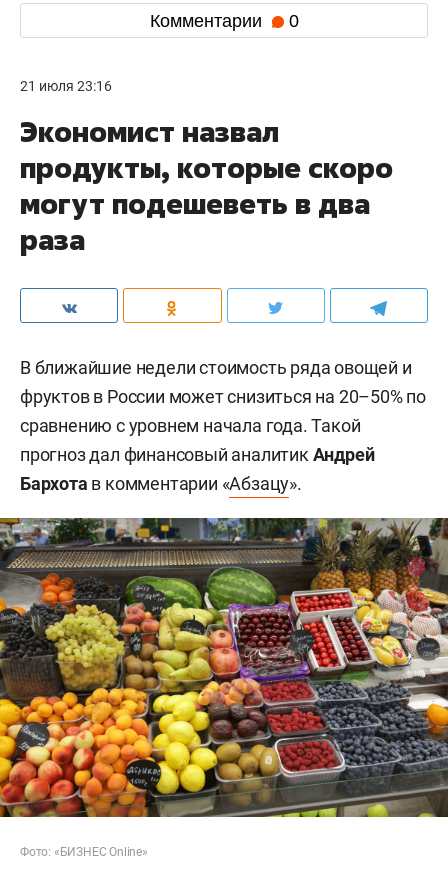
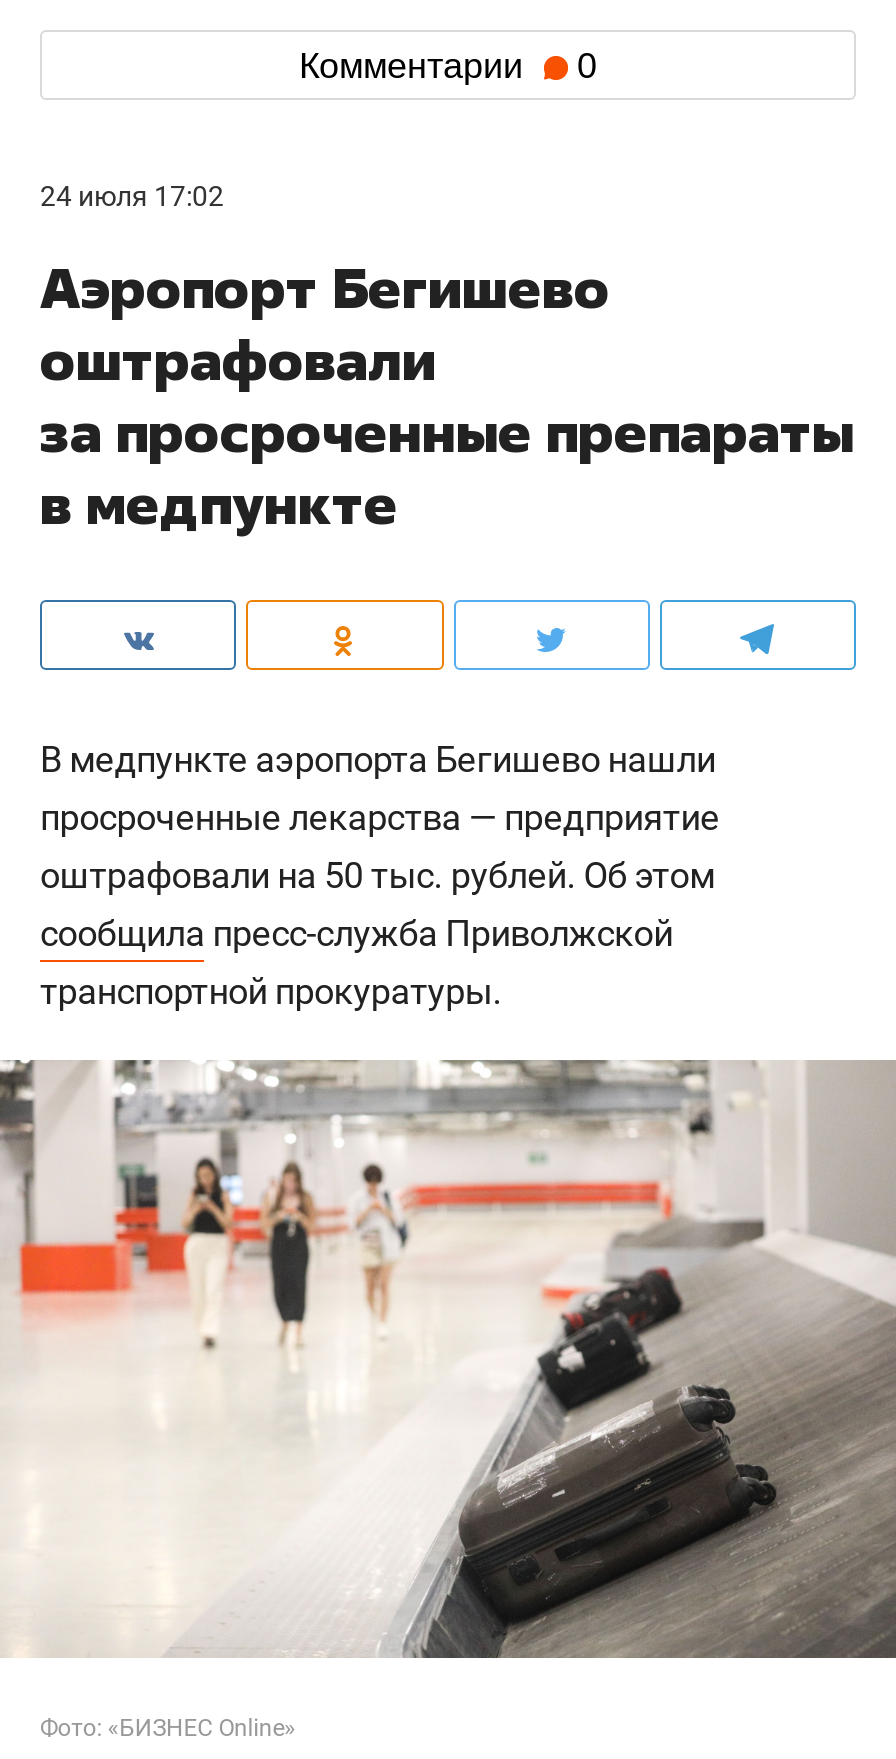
[20,78,112,94] 21 июля 23:16 -> [40,181,224,213] 24 июля 17:02
[20,113,393,258] Экономист назвал | продукты, которые скоро | могут подешеветь в два | раза -> [40,251,854,541] Аэропорт Бегишево | оштрафовали | за просроченные препараты | в медпункте
[20,357,426,494] В ближайшие недели стоимость ряда овощей и | фруктов в России может снизиться на 20–50% по | сравнению с уровнем начала года. Такой | прогноз дал финансовый аналитик Андрей | Бархота в комментарии «Абзацу». -> [40,739,720,1013] В медпункте аэропорта Бегишево нашли | просроченные лекарства — предприятие | оштрафовали на 50 тыс. рублей. Об этом | сообщила пресс-служба Приволжской | транспортной прокуратуры.
[3,517,445,818] [image] -> [6,1058,890,1660] [image]

